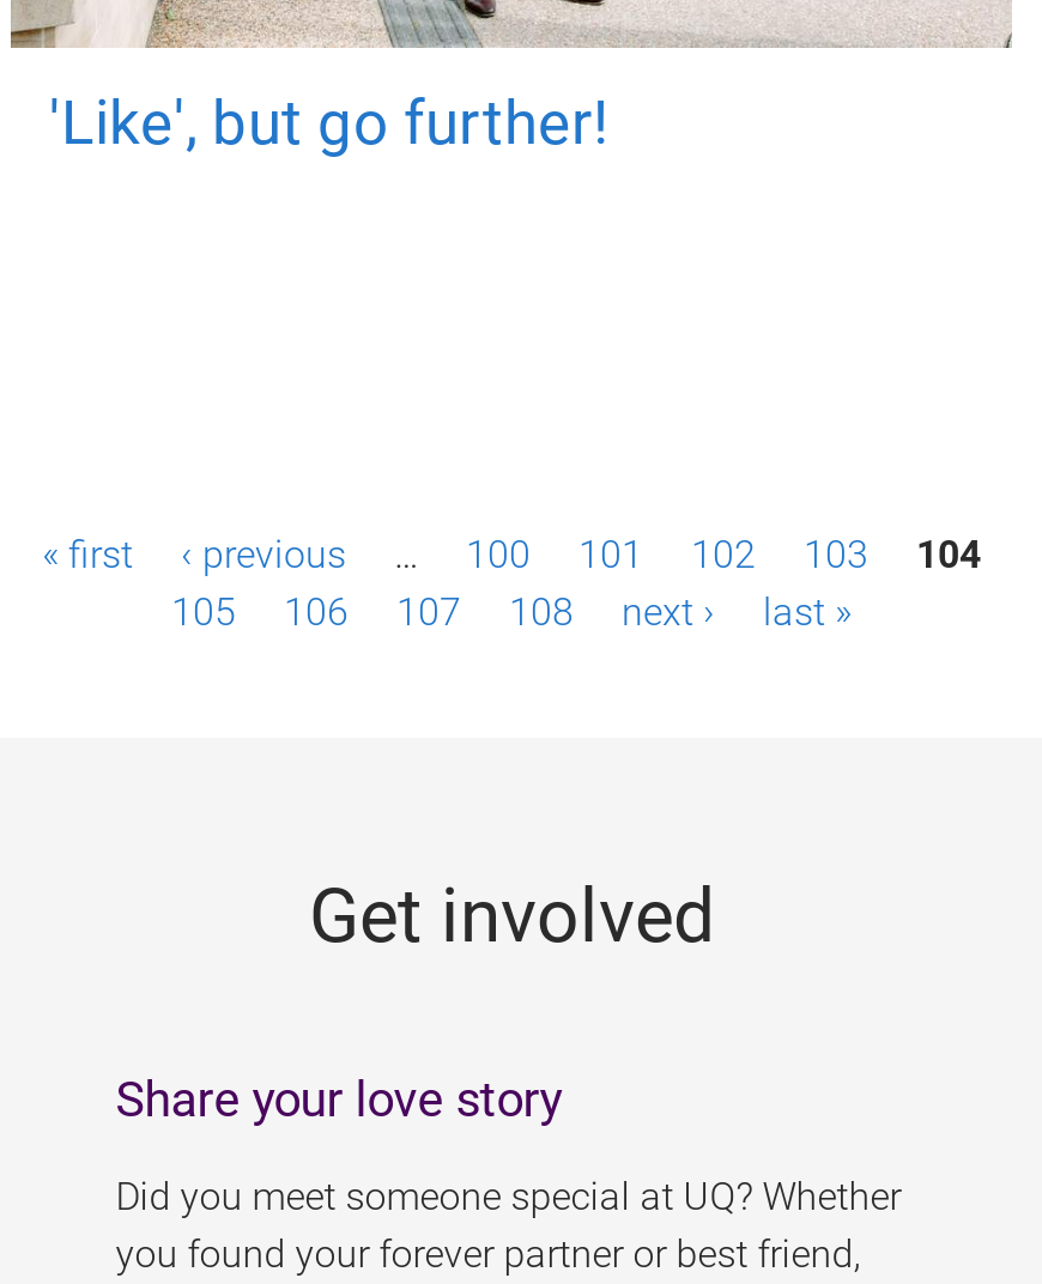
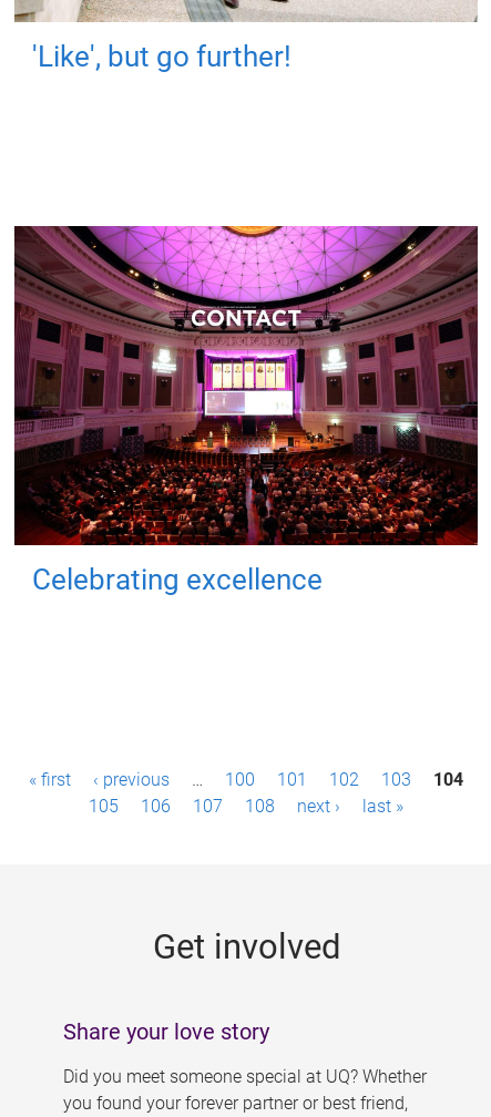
none -> [13,225,479,596] [image] | Celebrating excellence

